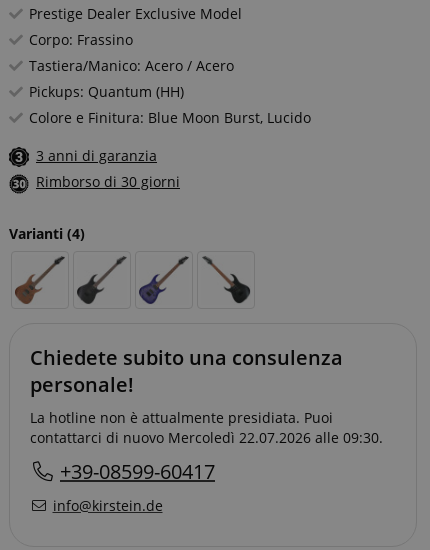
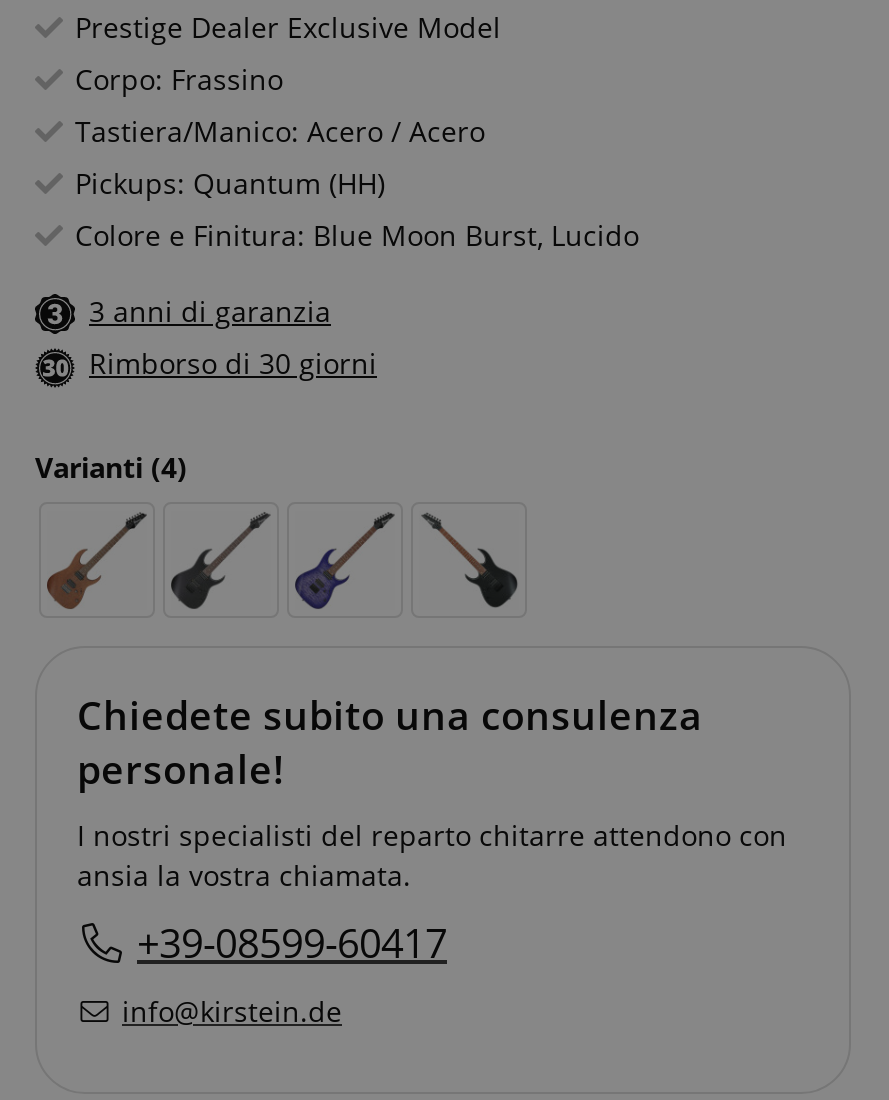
[30,408,383,447] La hotline non è attualmente presidiata. Puoi | contattarci di nuovo Mercoledì 22.07.2026 alle 09:30. -> [77,815,787,893] I nostri specialisti del reparto chitarre attendono con | ansia la vostra chiamata.

